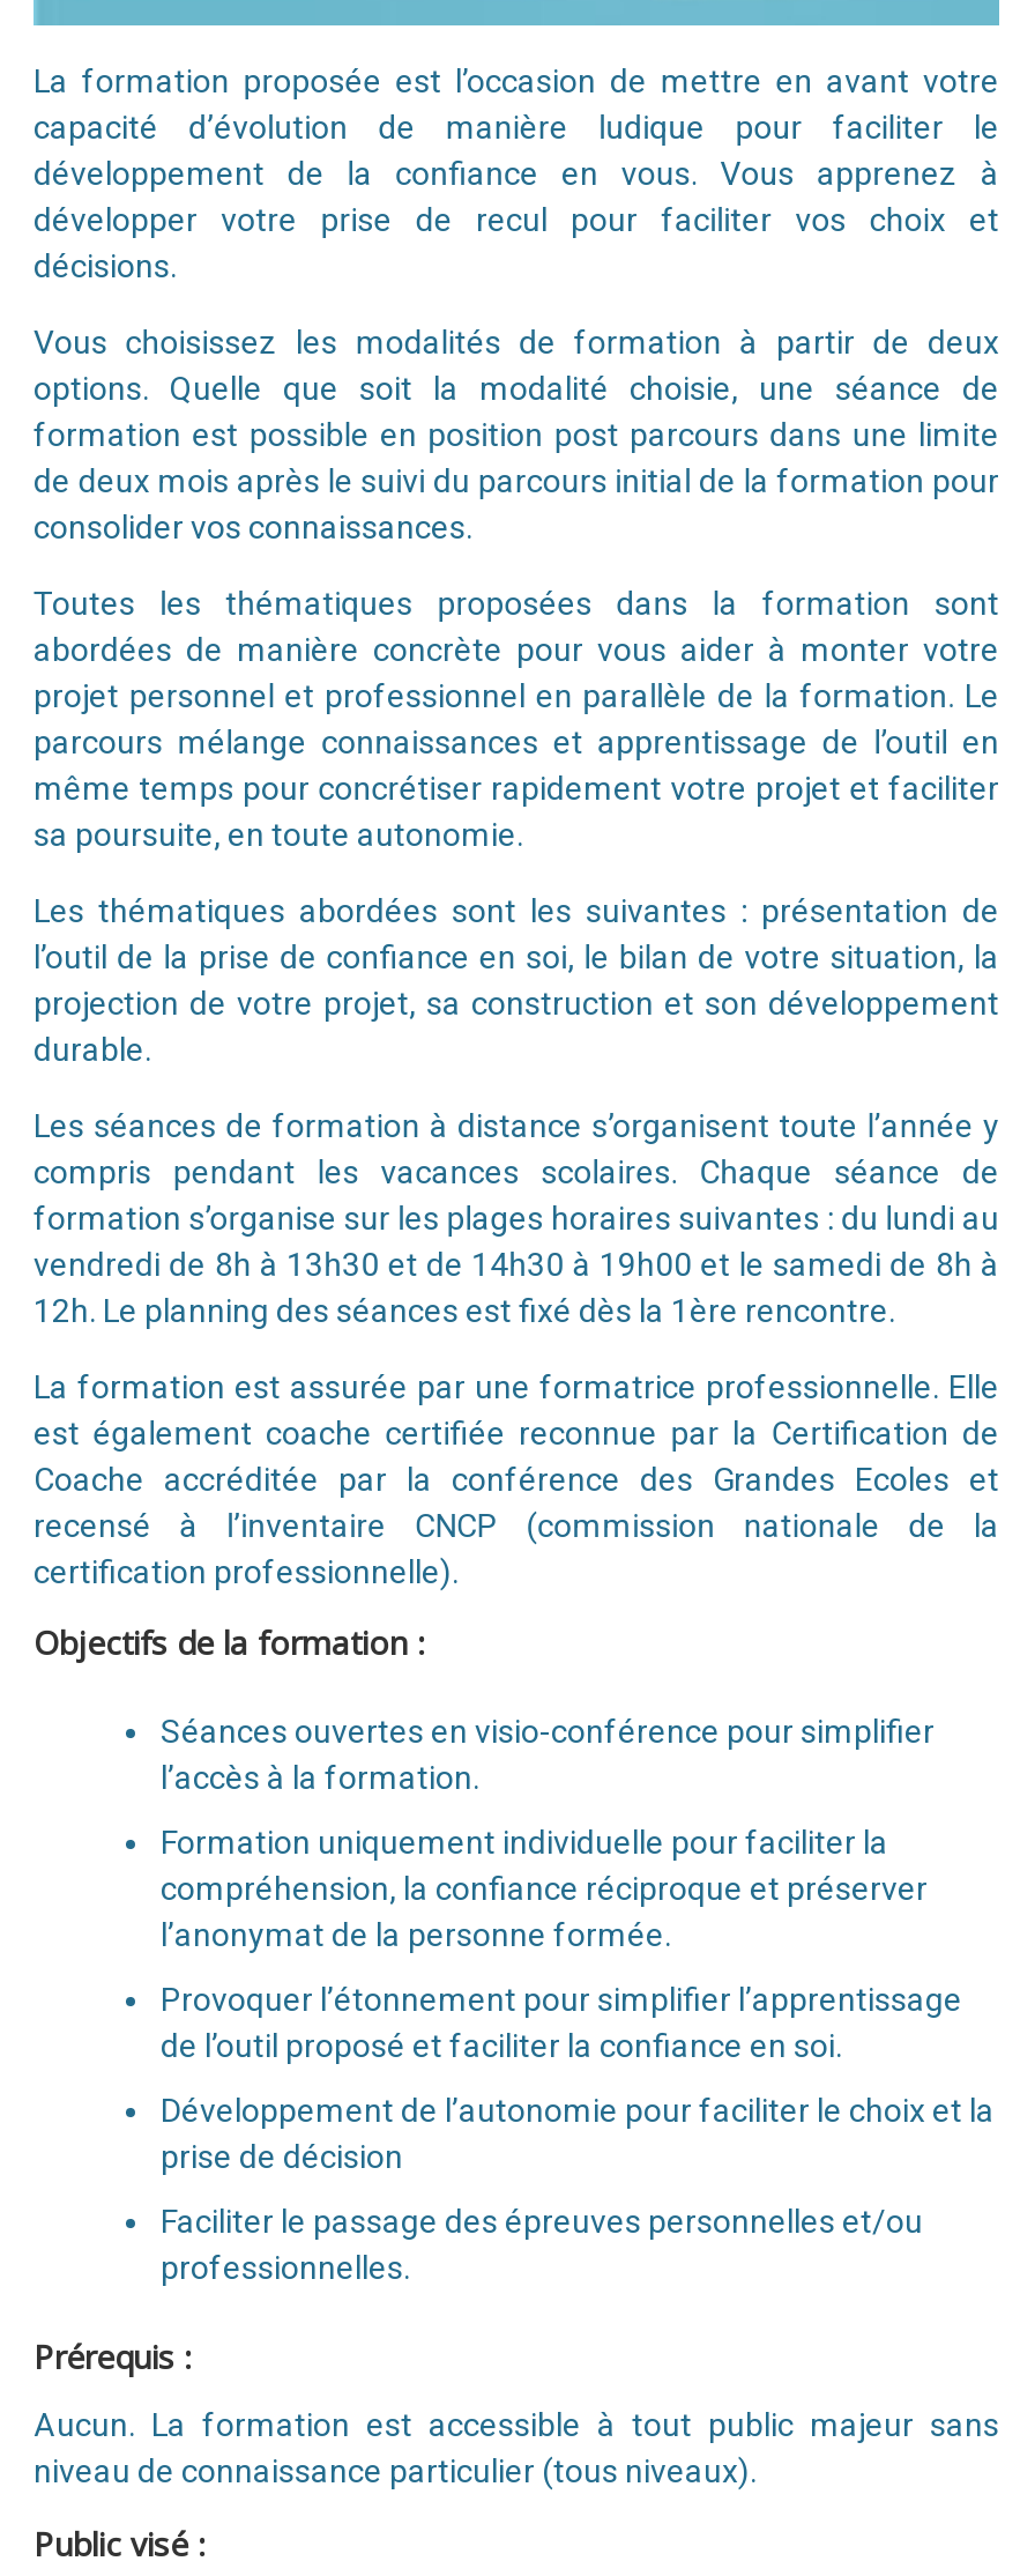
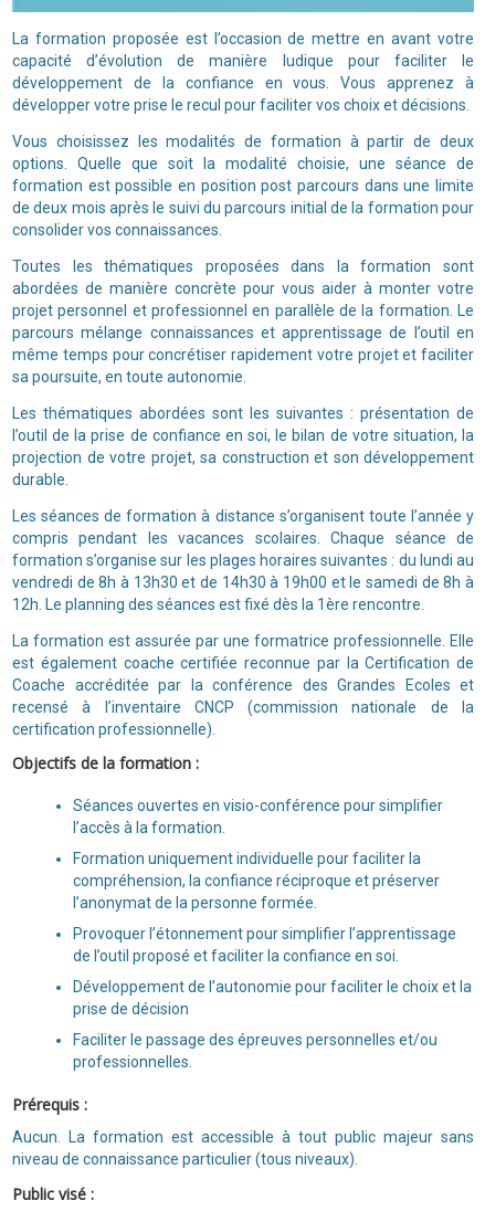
[33,200,999,284] développer votre prise de recul pour faciliter vos choix et | décisions. -> [12,96,470,113] développer votre prise le recul pour faciliter vos choix et décisions.

